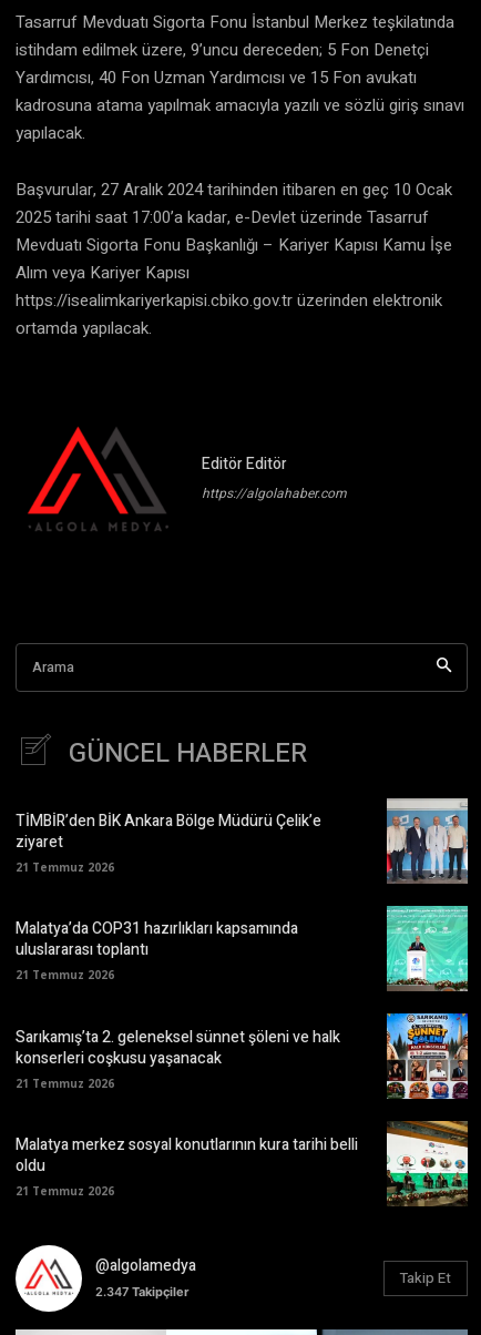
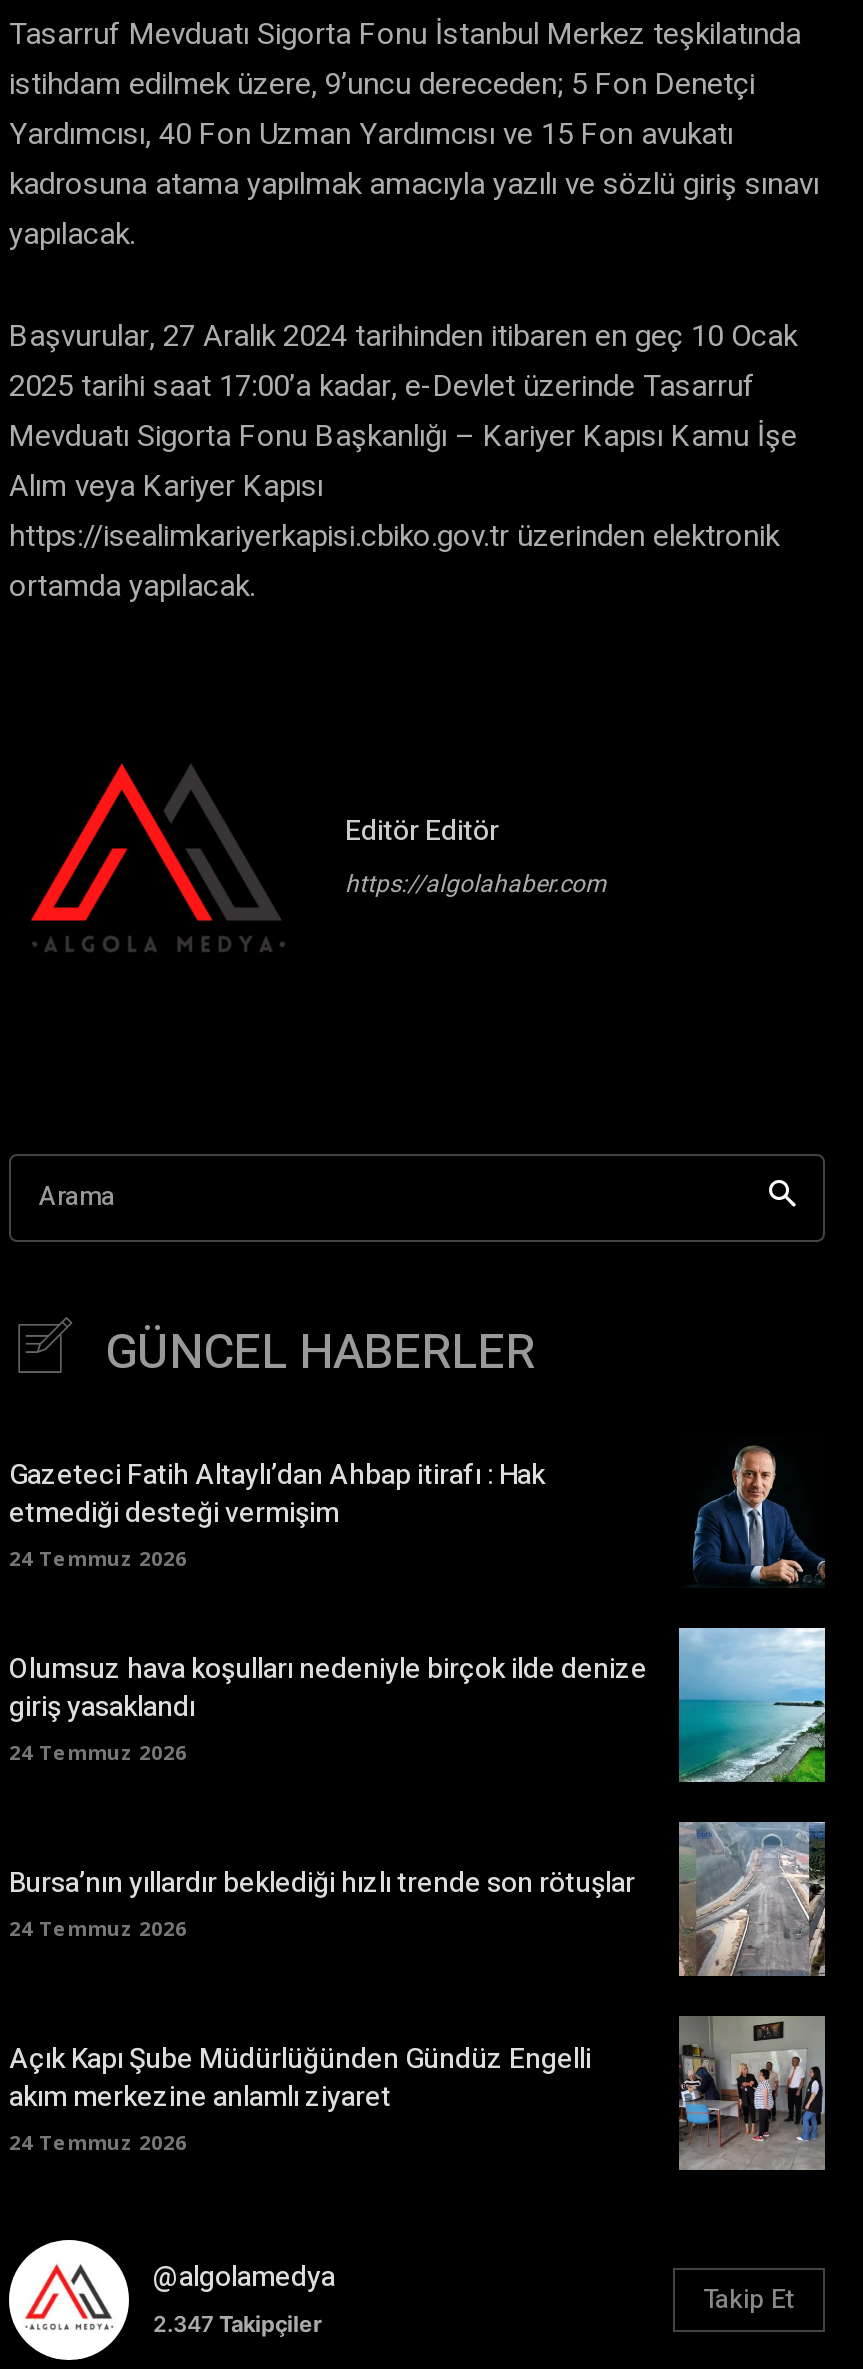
[386,797,469,885] [image] -> [679,1434,825,1588] [image]
[16,810,321,875] TİMBİR’den BİK Ankara Bölge Müdürü Çelik’e | ziyaret | 21 Temmuz 2026 -> [9,1455,545,1573] Gazeteci Fatih Altaylı’dan Ahbap itirafı : Hak | etmediği desteği vermişim | 24 Temmuz 2026
[386,905,469,992] [image] -> [677,1626,827,1784] [image]
[16,917,298,983] Malatya’da COP31 hazırlıkları kapsamında | uluslararası toplantı | 21 Temmuz 2026 -> [9,1649,647,1767] Olumsuz hava koşulları nedeniyle birçok ilde denize | giriş yasaklandı | 24 Temmuz 2026
[386,1012,469,1100] [image] -> [677,1820,825,1976] [image]
[16,1025,340,1091] Sarıkamış’ta 2. geleneksel sünnet şöleni ve halk | konserleri coşkusu yaşanacak | 21 Temmuz 2026 -> [9,1862,635,1942] Bursa’nın yıllardır beklediği hızlı trende son rötuşlar | 24 Temmuz 2026
[386,1120,469,1206] [image] -> [677,2014,827,2172] [image]
[16,1133,358,1198] Malatya merkez sosyal konutlarının kura tarihi belli | oldu | 21 Temmuz 2026 -> [9,2037,591,2155] Açık Kapı Şube Müdürlüğünden Gündüz Engelli | akım merkezine anlamlı ziyaret | 24 Temmuz 2026

